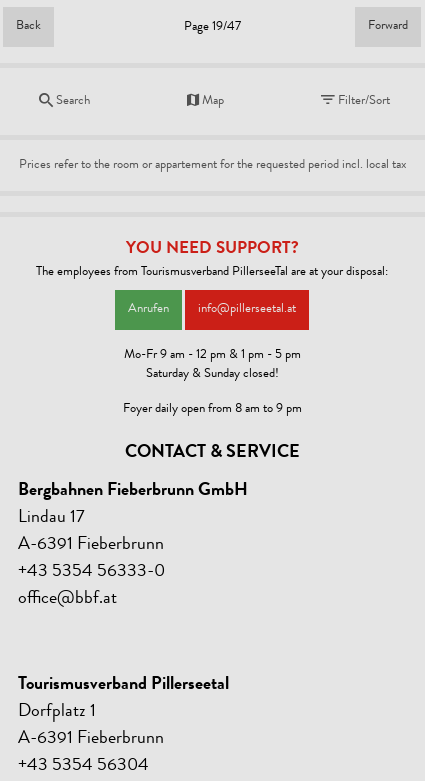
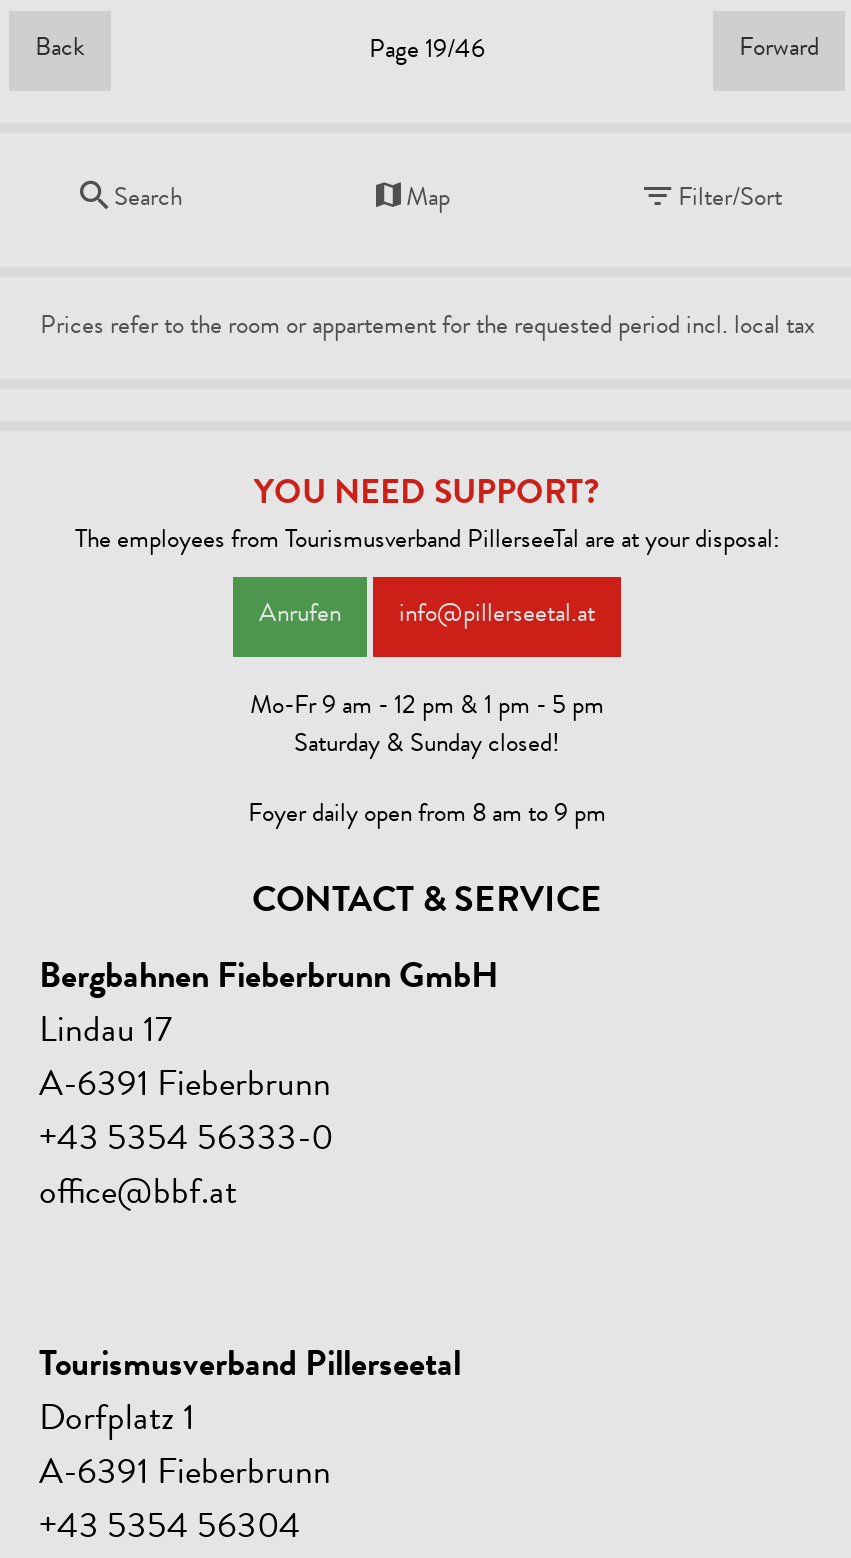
[183,21,240,34] Page 19/47 -> [369,38,485,64] Page 19/46

